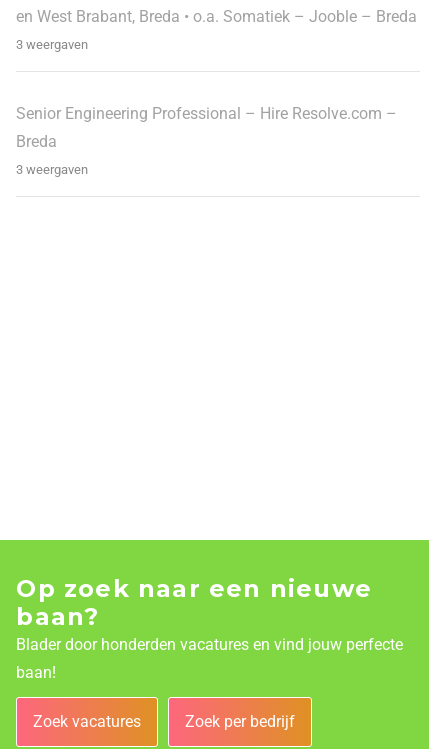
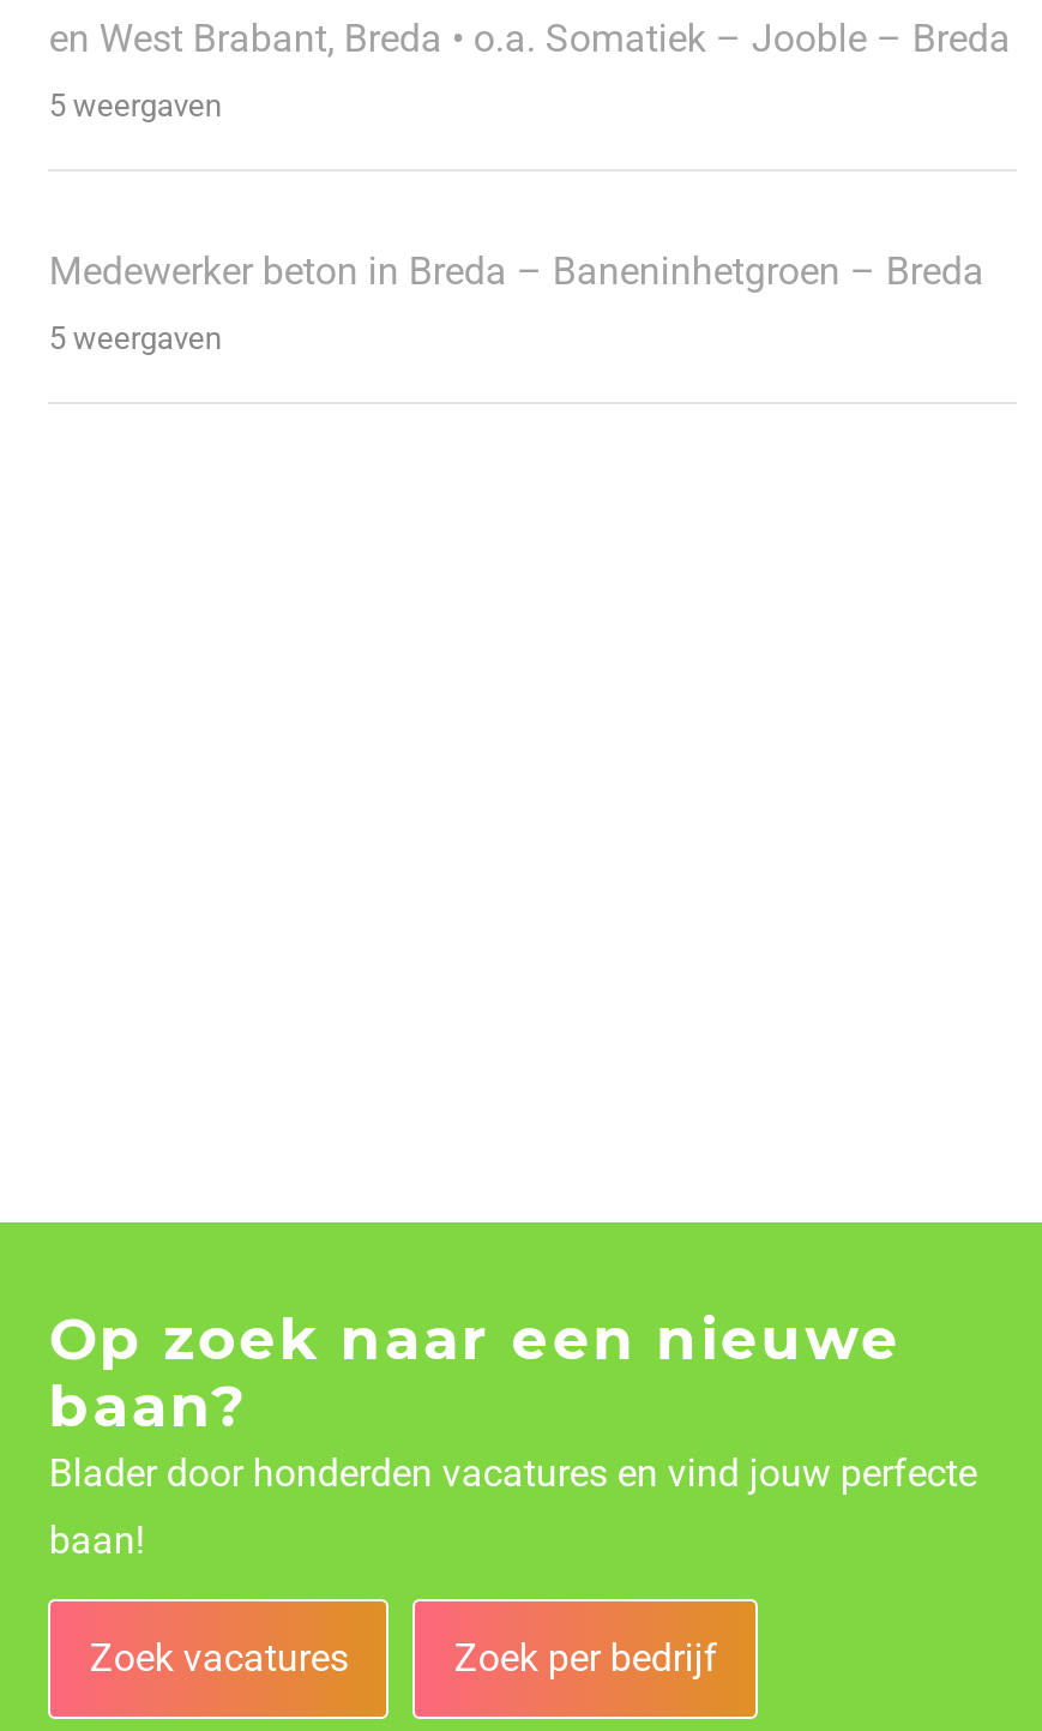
[16,37,88,52] 3 weergaven -> [49,87,222,123] 5 weergaven
[16,104,397,177] Senior Engineering Professional – Hire Resolve.com – | Breda | 3 weergaven -> [49,248,984,356] Medewerker beton in Breda – Baneninhetgroen – Breda | 5 weergaven

